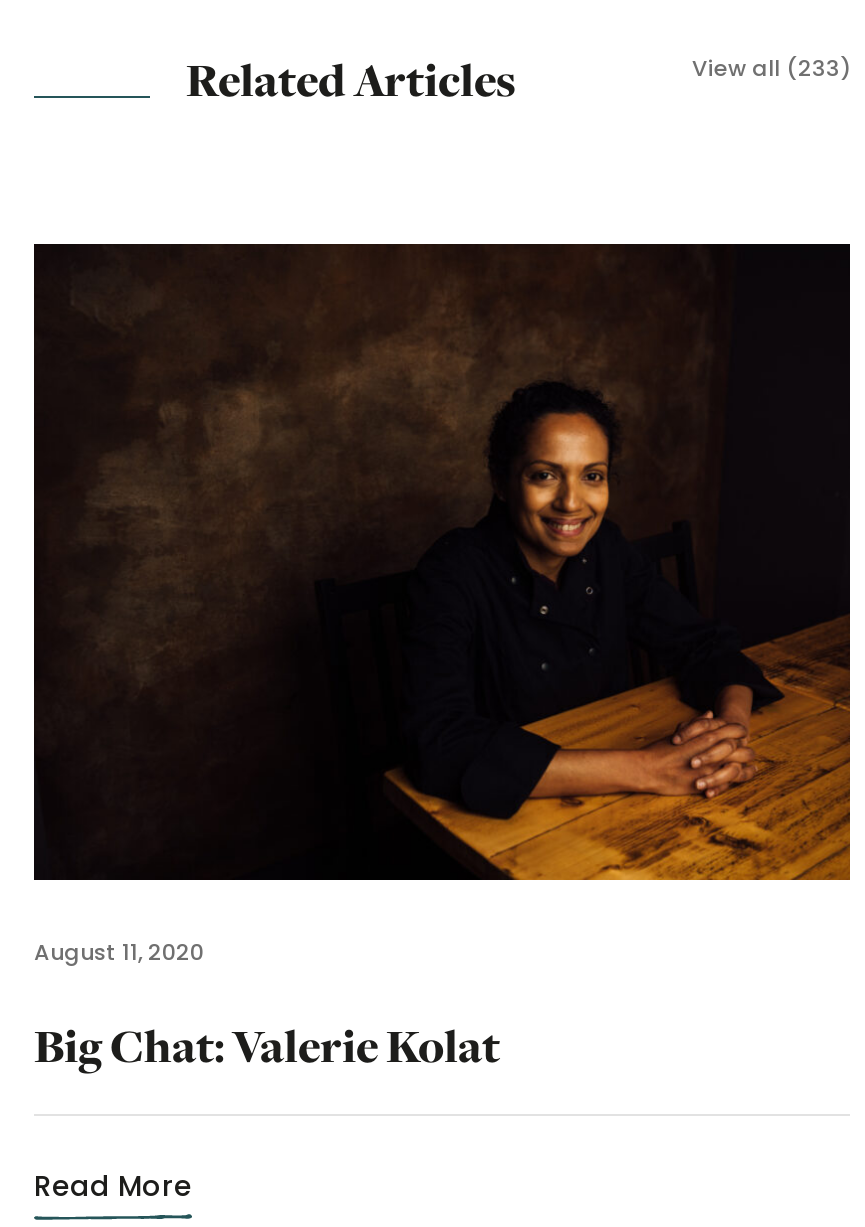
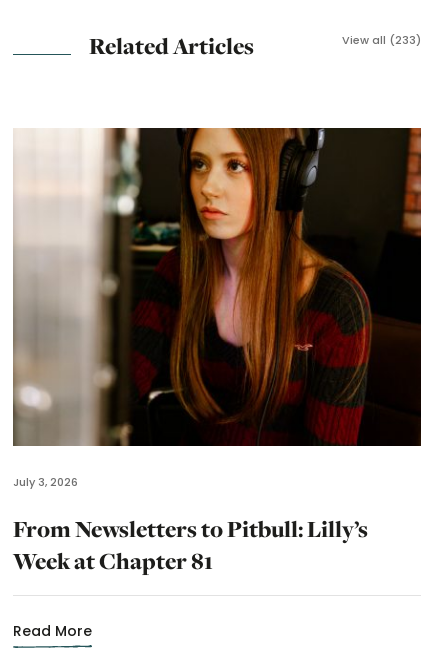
[32,242,852,967] [image] | August 11, 2020 -> [12,127,422,490] [image] | July 3, 2026
[34,1013,500,1077] Big Chat: Valerie Kolat -> [13,513,368,577] From Newsletters to Pitbull: Lilly’s | Week at Chapter 81

